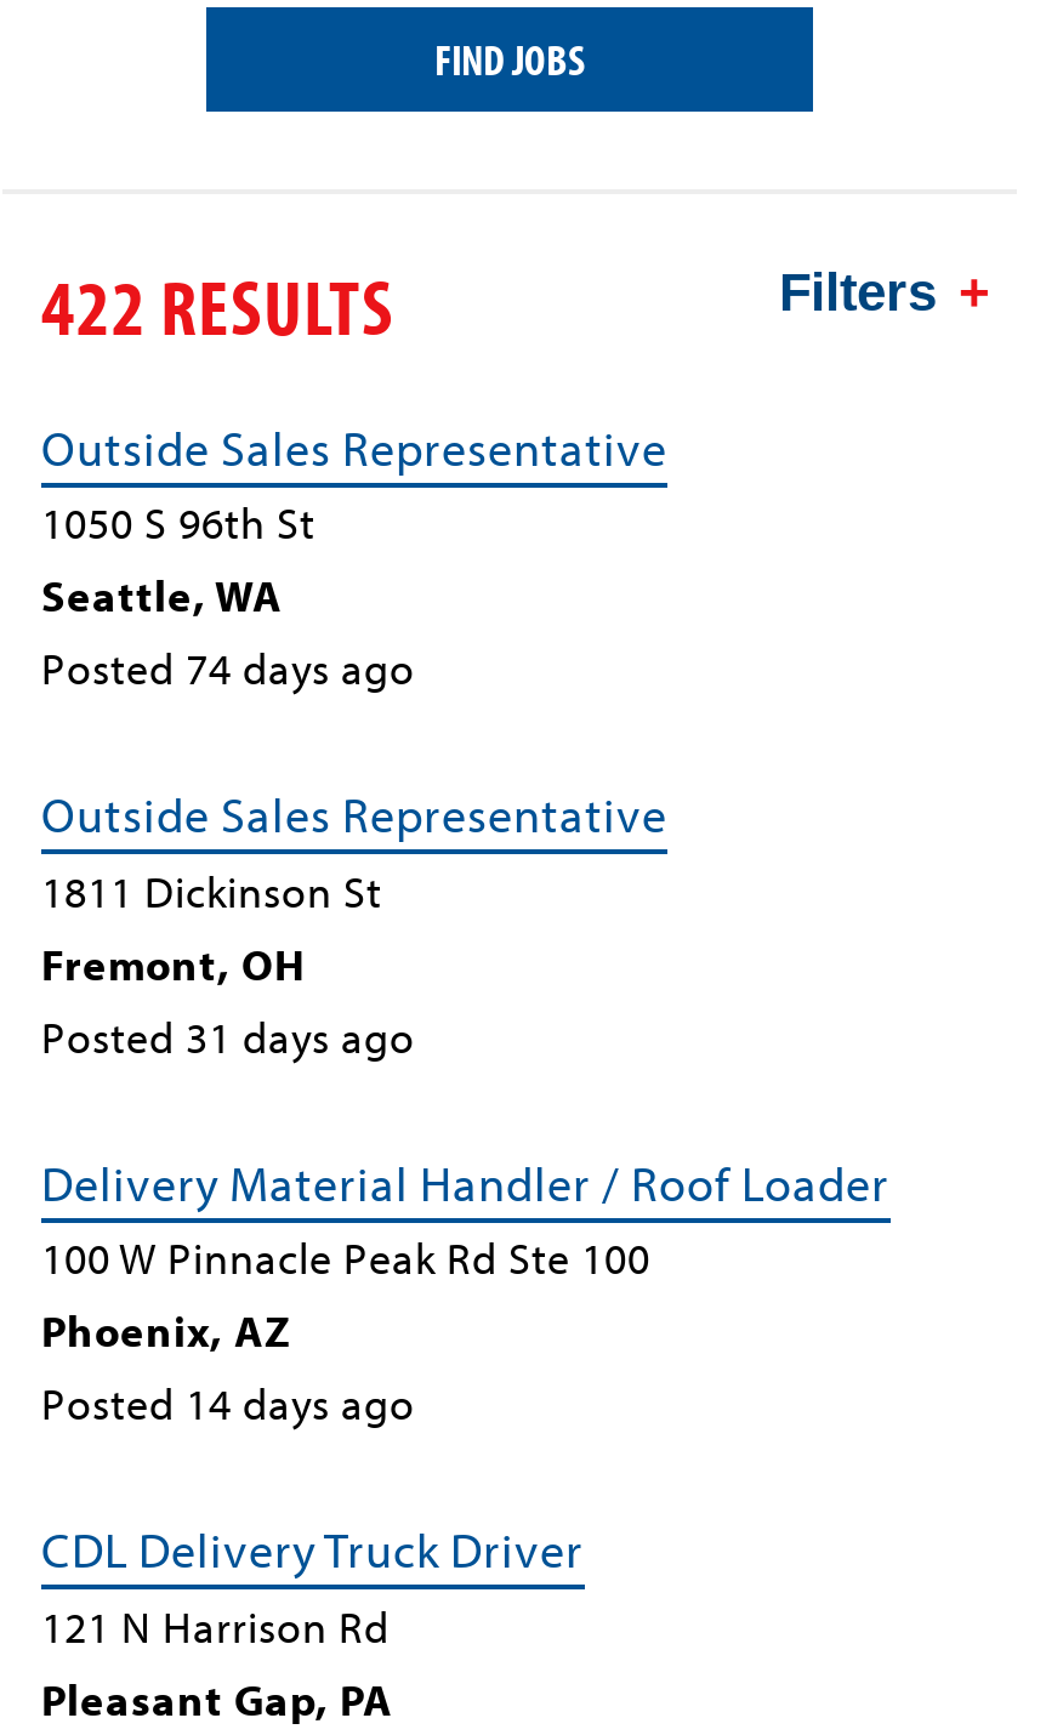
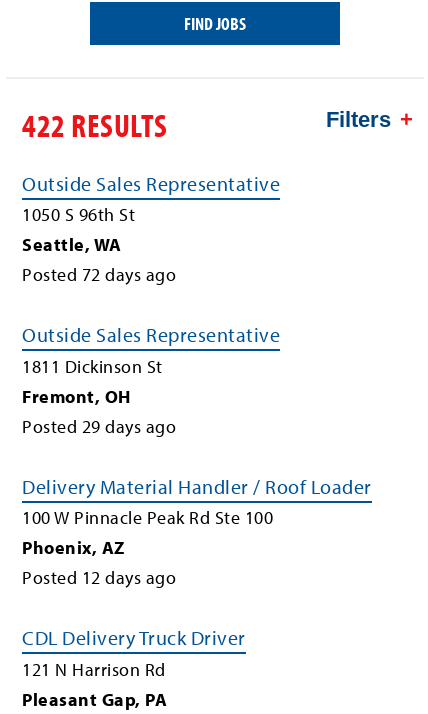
[41,641,415,696] Posted 74 days ago -> [22,263,176,286] Posted 72 days ago
[41,1008,415,1064] Posted 31 days ago -> [22,414,176,437] Posted 29 days ago
[41,1376,415,1432] Posted 14 days ago -> [22,566,176,589] Posted 12 days ago

